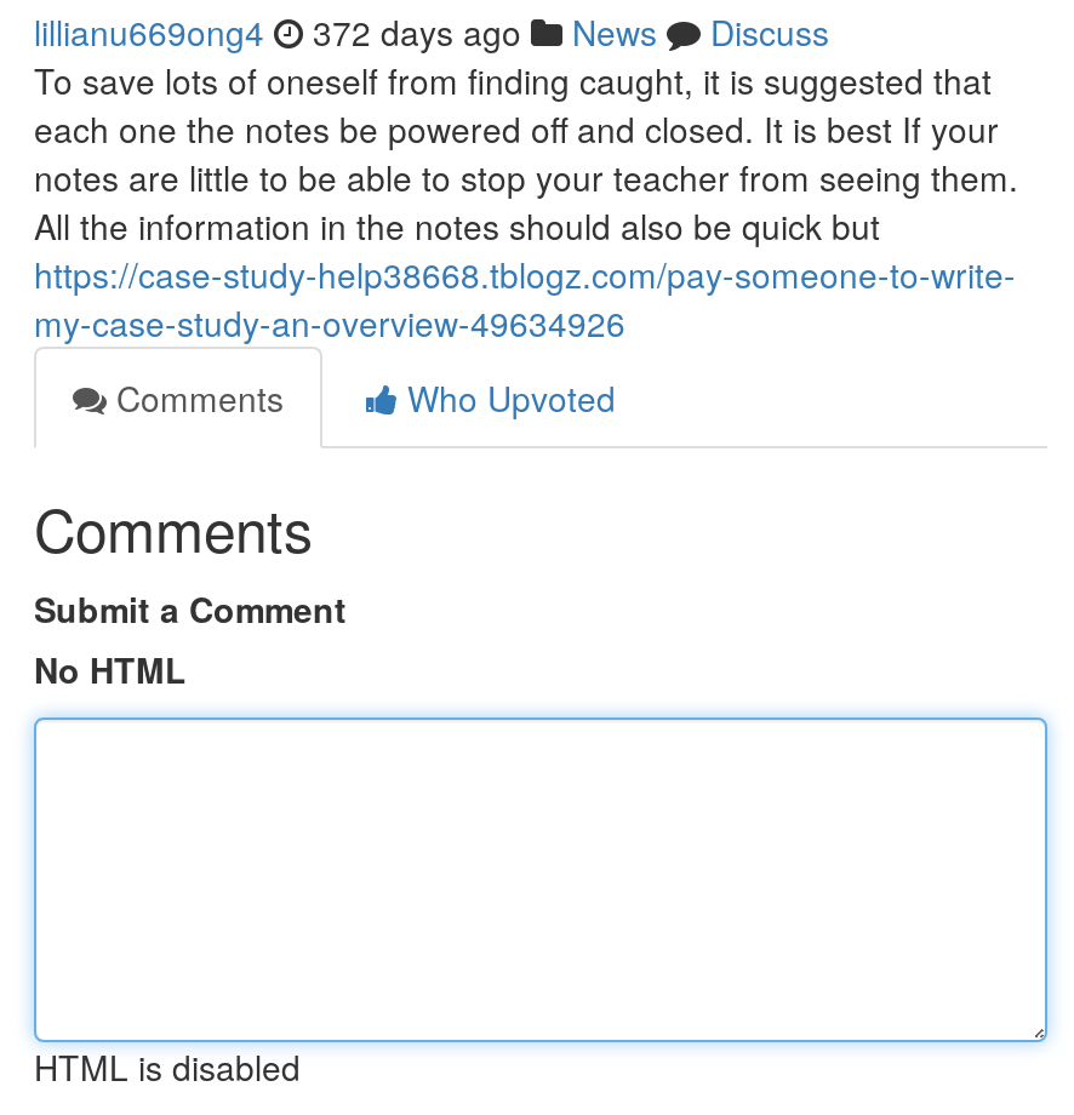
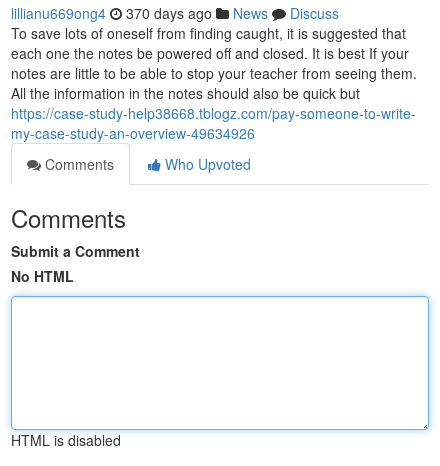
[34,7,829,56] lillianu669ong4 372 days ago News Discuss -> [11,3,339,23] lillianu669ong4 370 days ago News Discuss

